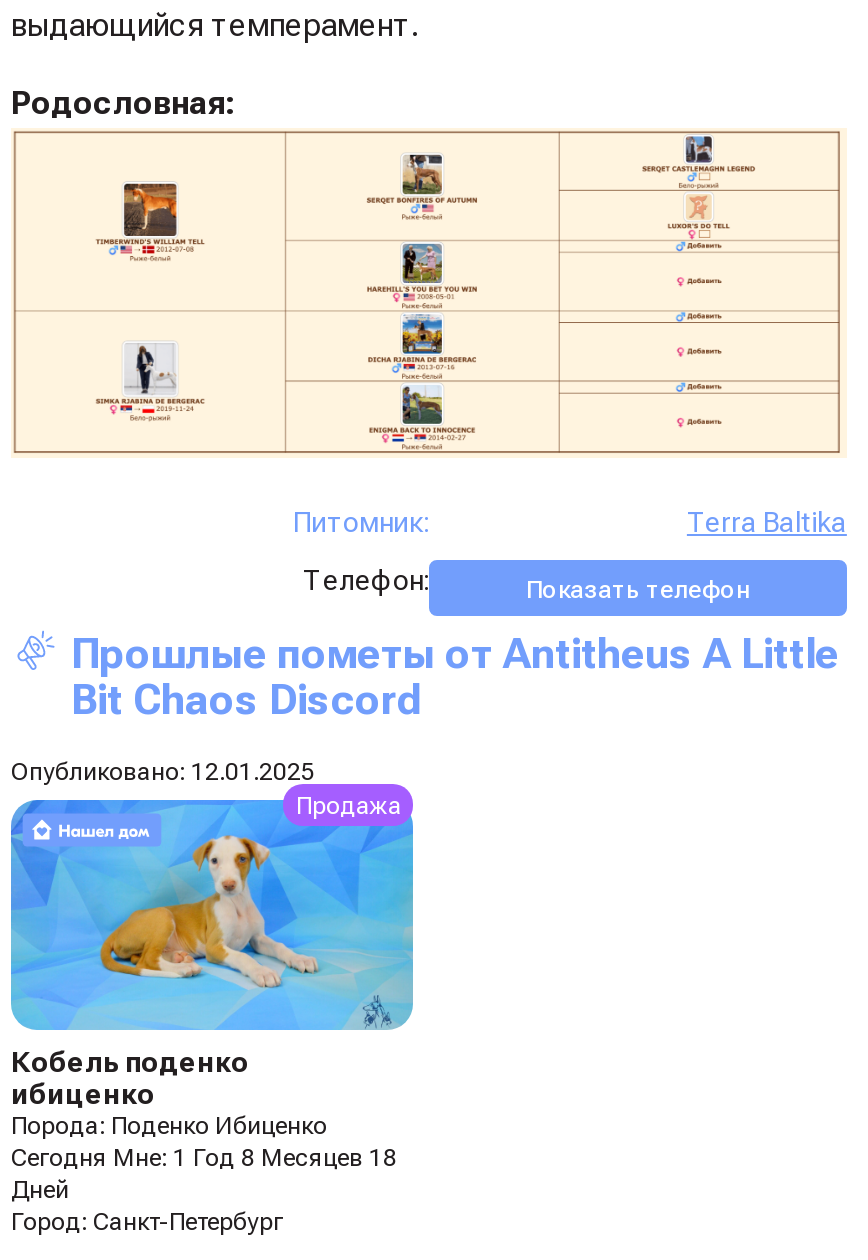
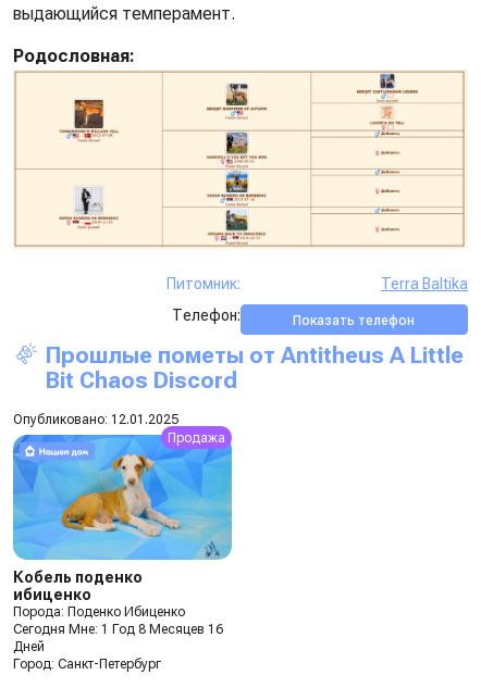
[11,1143,397,1171] Сегодня Мне: 1 Год 8 Месяцев 18 -> [13,621,223,636] Сегодня Мне: 1 Год 8 Месяцев 16

